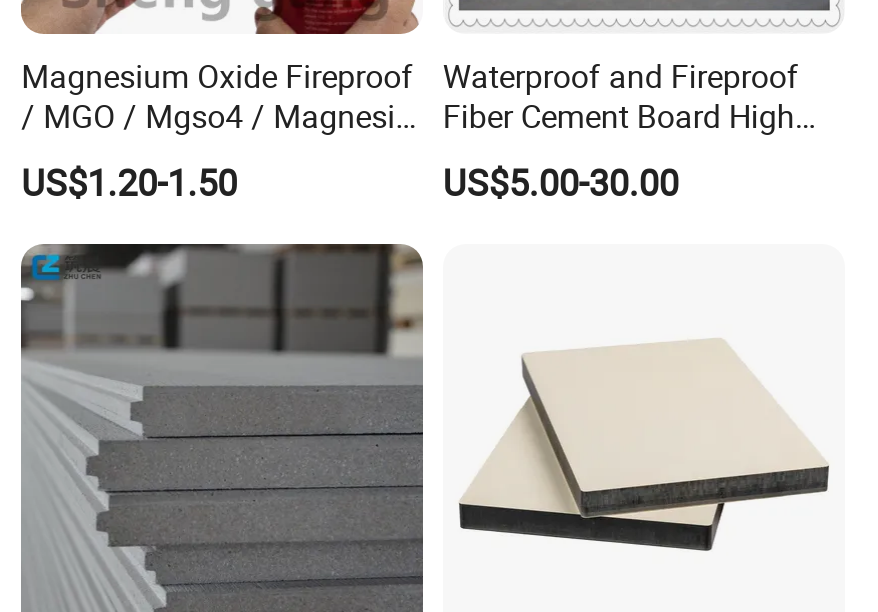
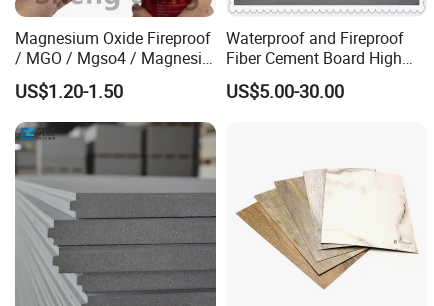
[457,338,831,578] [image] -> [234,168,419,290] [image]

